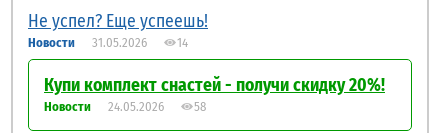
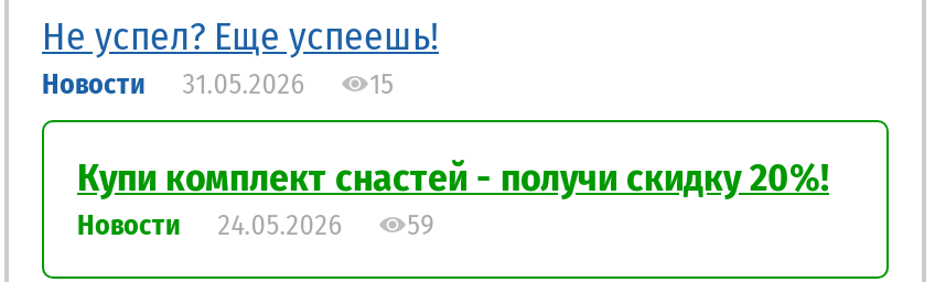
[28,35,188,50] Новости 31.05.2026 14 -> [42,67,394,100] Новости 31.05.2026 15
[44,99,206,114] Новости 24.05.2026 58 -> [77,208,434,241] Новости 24.05.2026 59

